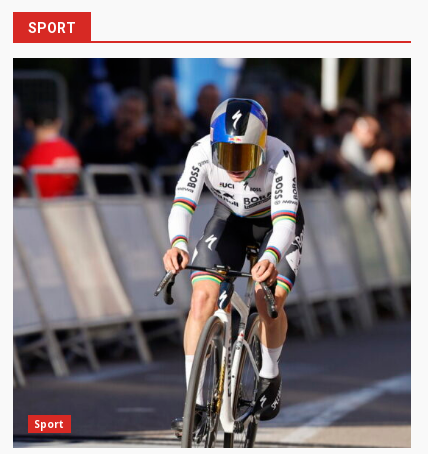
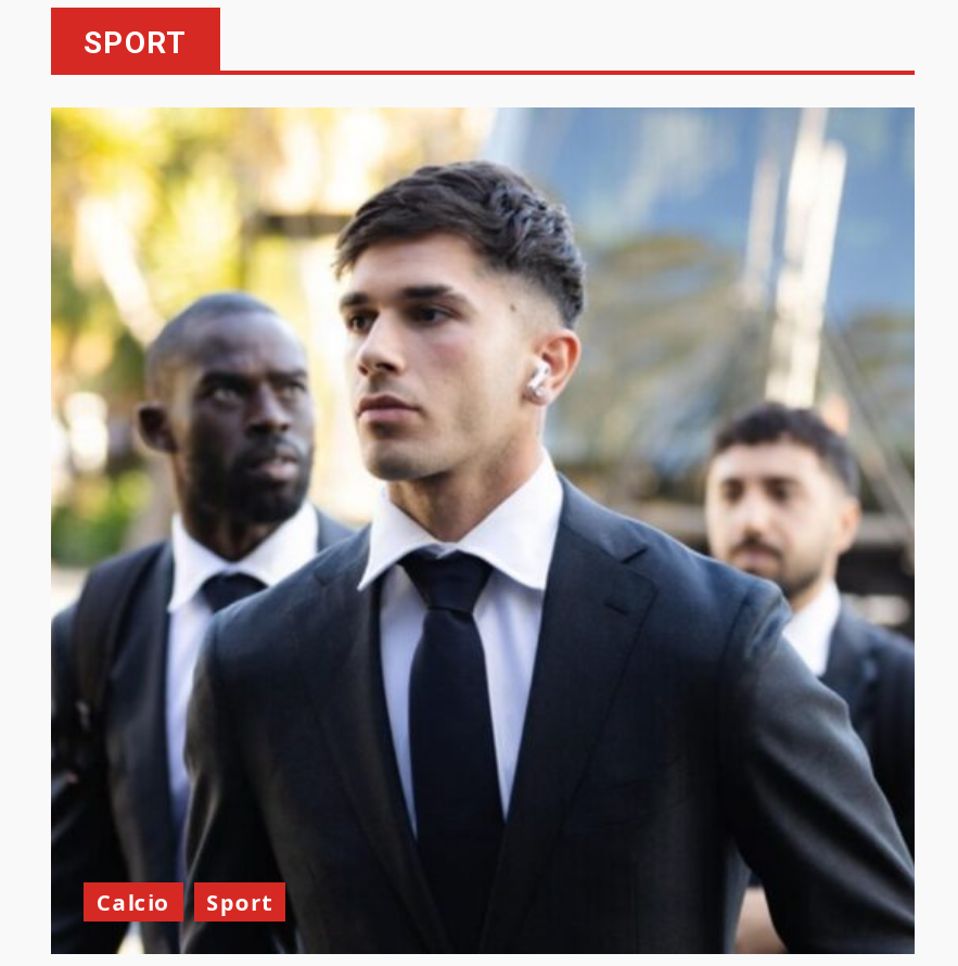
[12,57,412,449] [image] -> [49,105,917,956] [image]
none -> [97,887,169,917] Calcio

